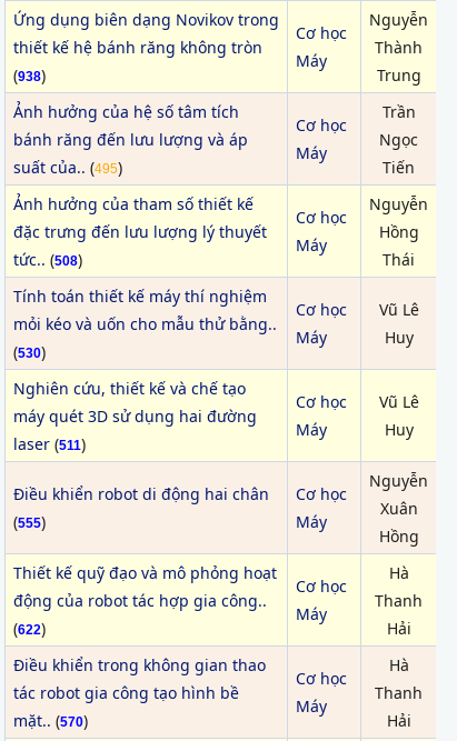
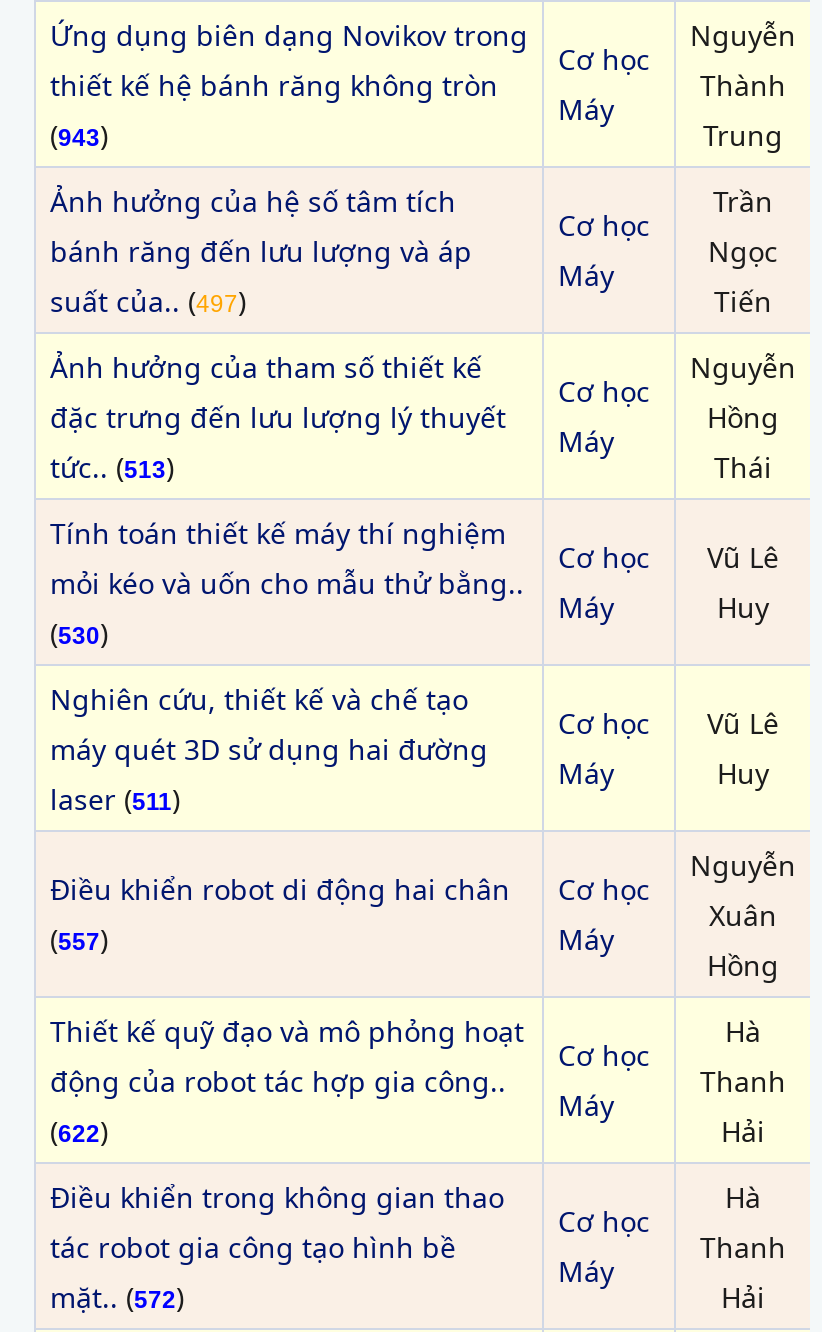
[13,64,46,85] (938) -> [50,115,108,153] (943)
[13,156,122,177] suất của.. (495) -> [50,281,246,319] suất của.. (497)
[13,249,82,270] tức.. (508) -> [50,447,174,485] tức.. (513)
[13,511,46,532] (555) -> [50,919,108,957] (557)
[13,710,88,731] mặt.. (570) -> [50,1277,184,1315] mặt.. (572)

